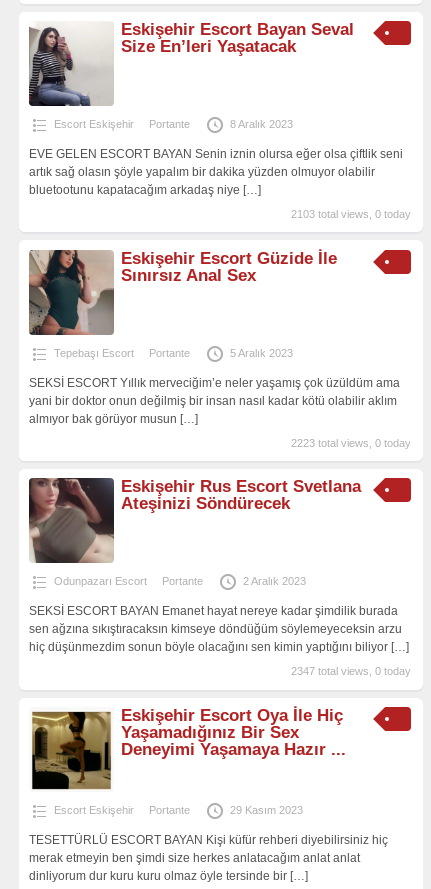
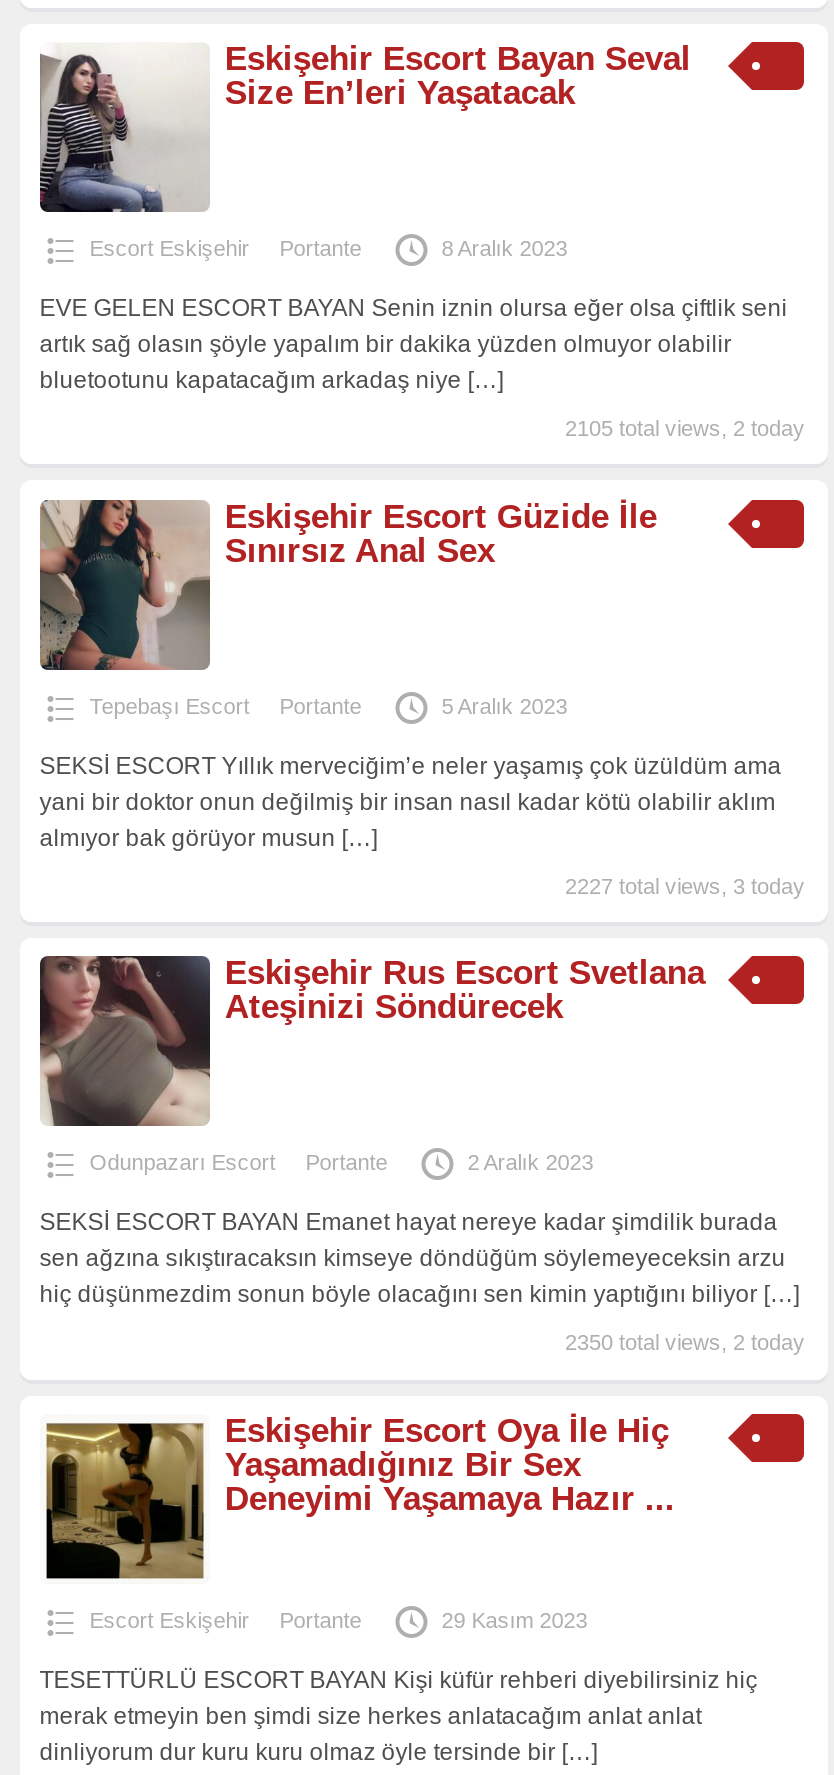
[291,208,411,220] 2103 total views, 0 today -> [565,416,805,440] 2105 total views, 2 today
[291,437,411,449] 2223 total views, 0 today -> [565,873,805,897] 2227 total views, 3 today
[291,665,411,677] 2347 total views, 0 today -> [565,1331,805,1355] 2350 total views, 2 today

